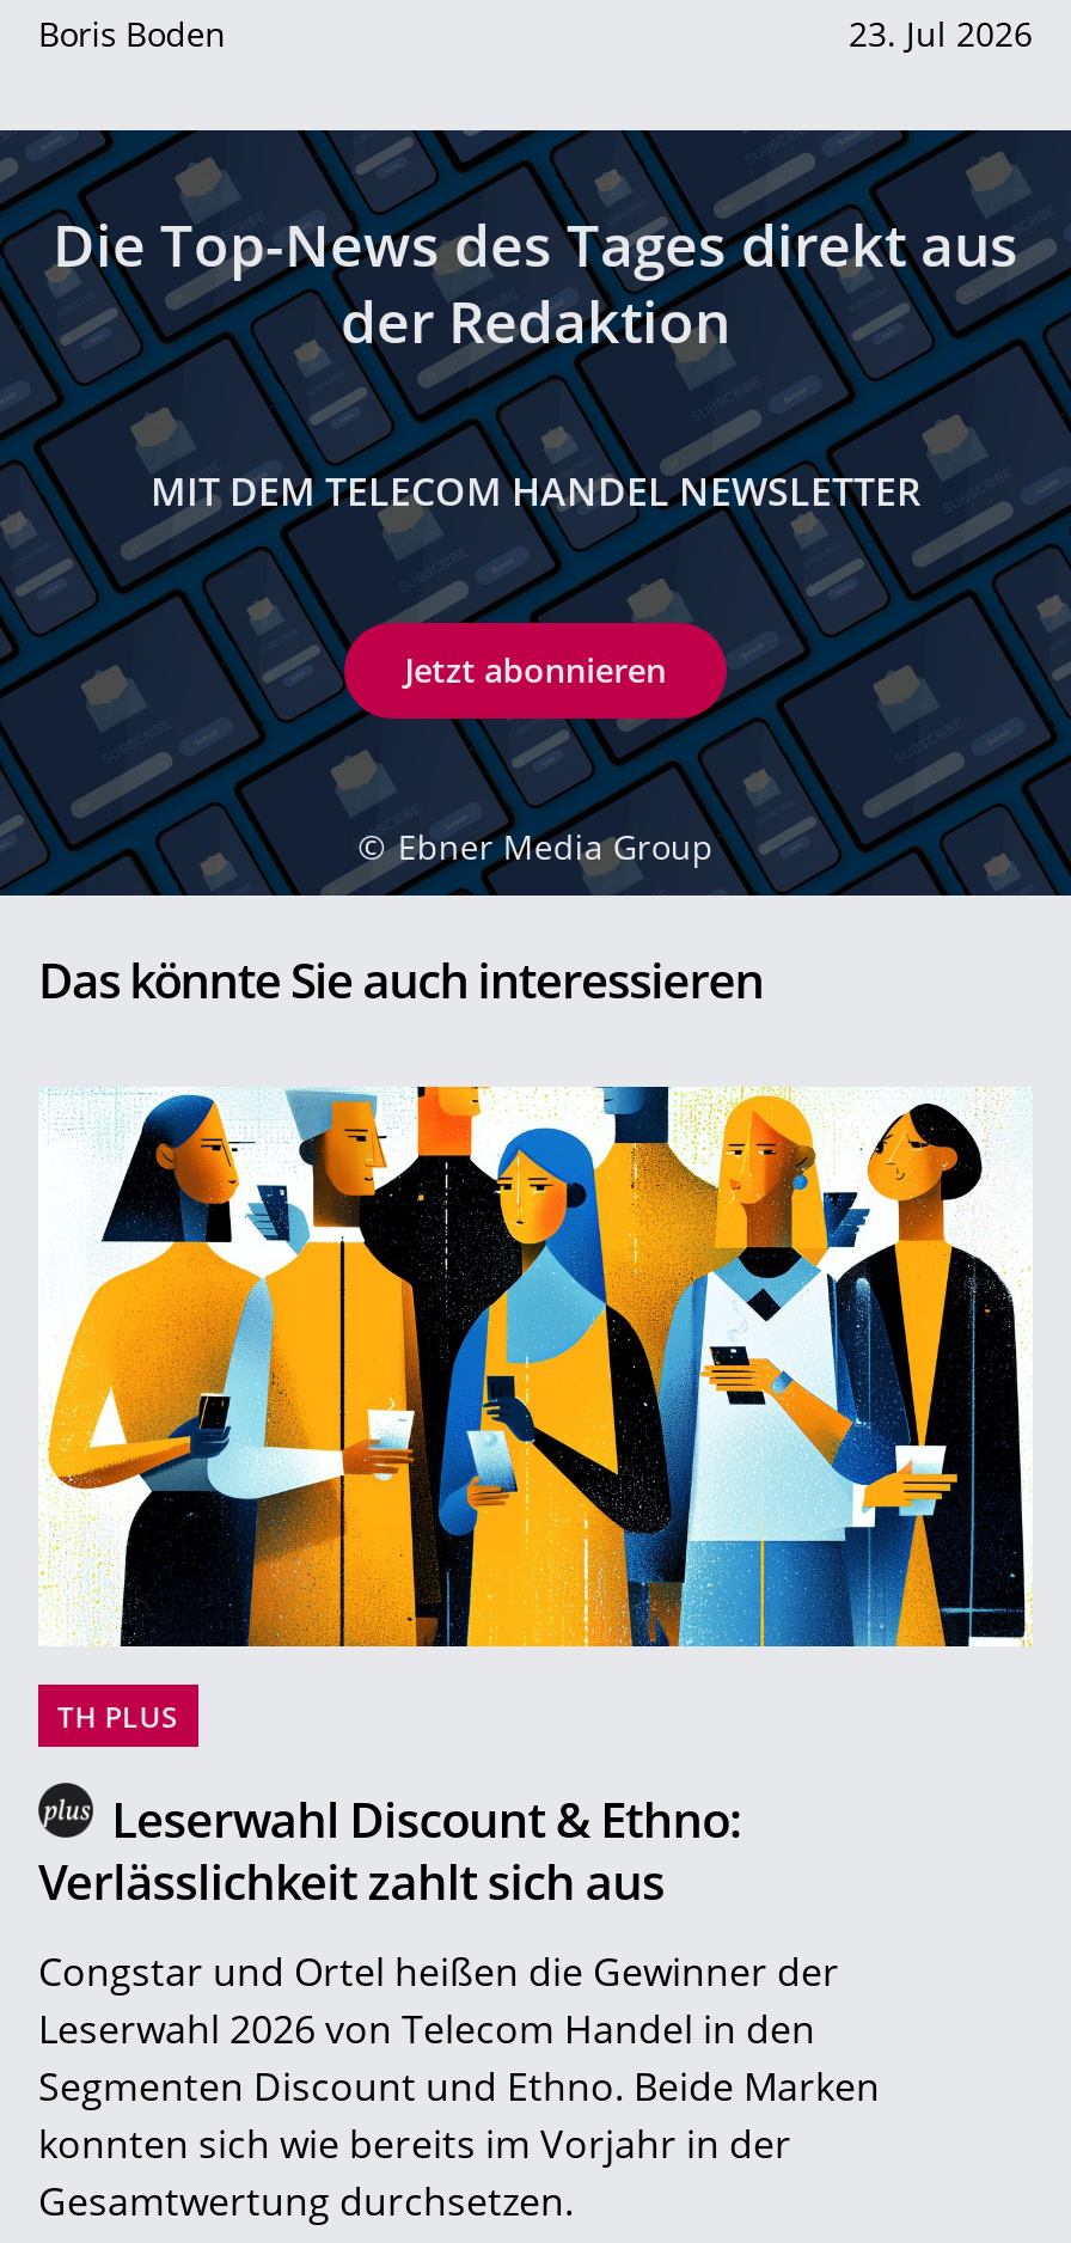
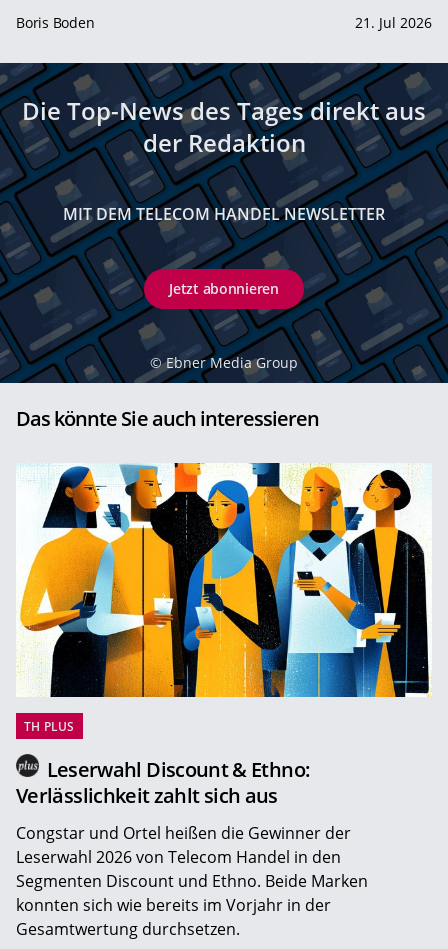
[849,11,1033,57] 23. Jul 2026 -> [355,13,432,32] 21. Jul 2026

